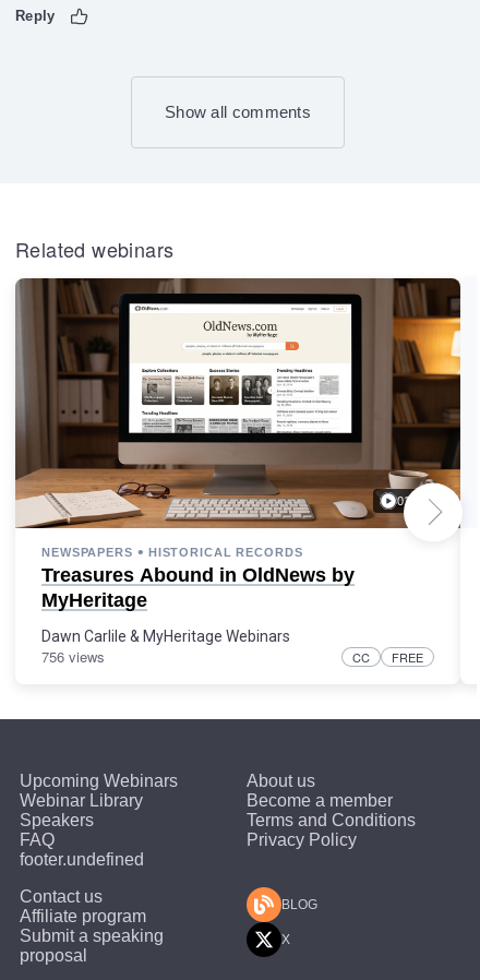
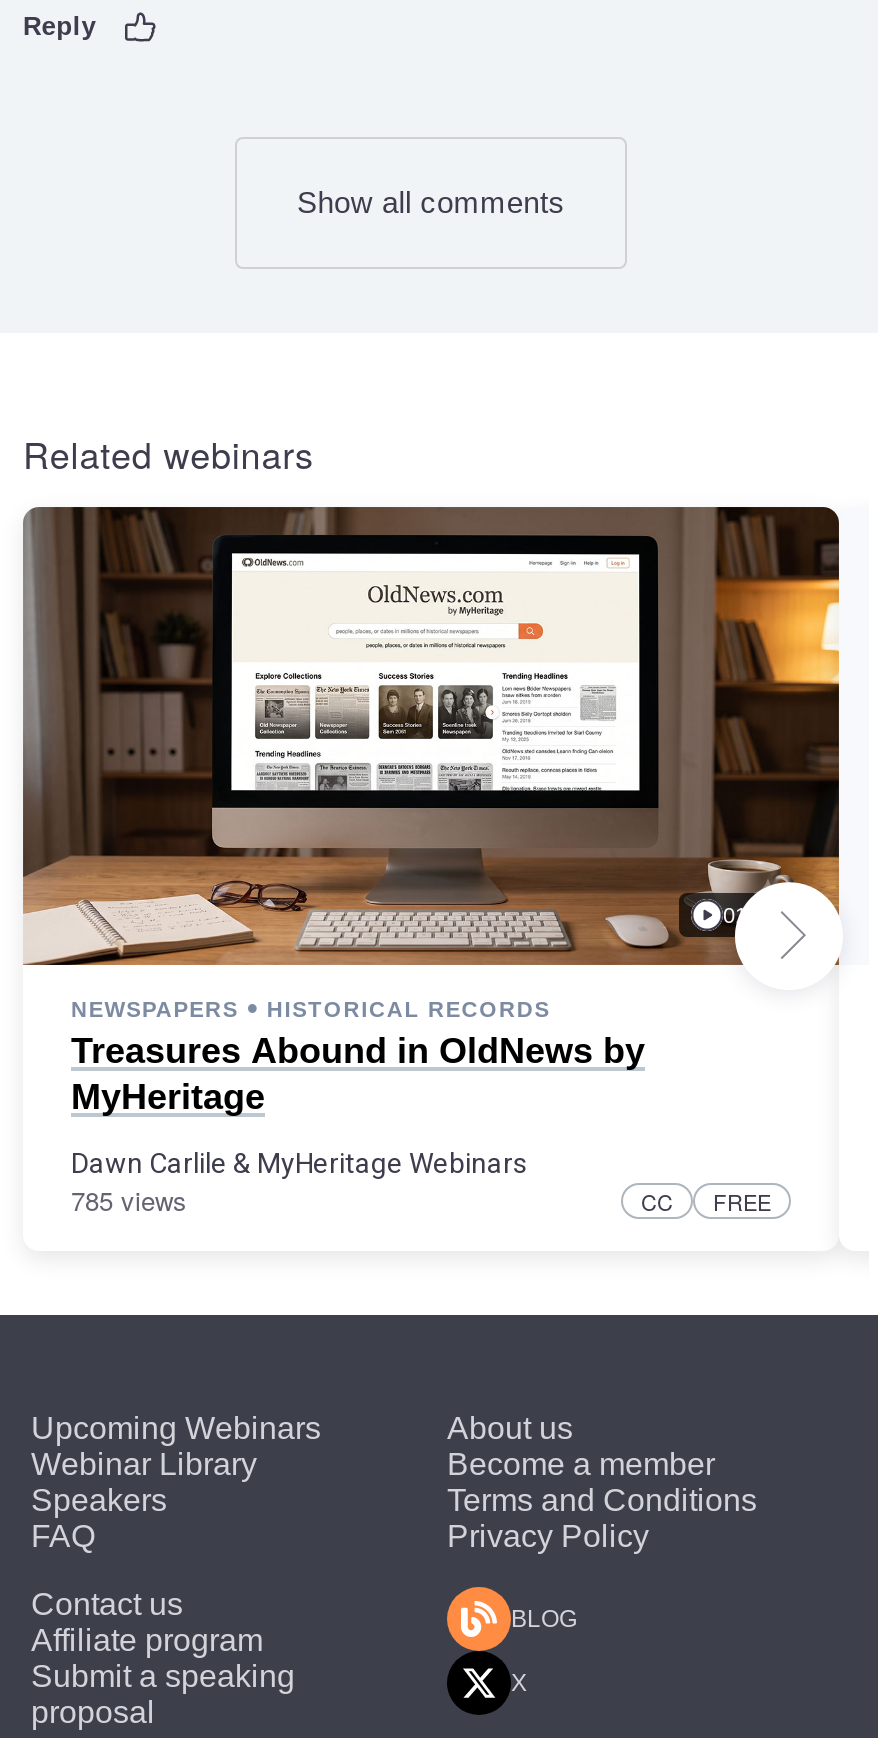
[41,646,105,667] 756 views -> [71,1181,187,1219] 785 views
[20,850,144,869] footer.undefined -> none

